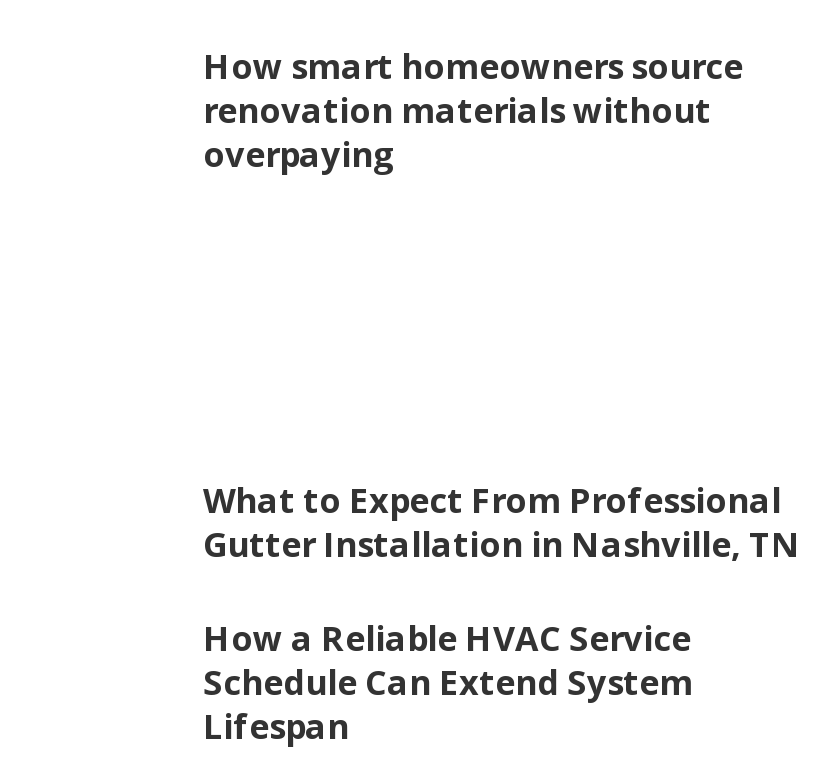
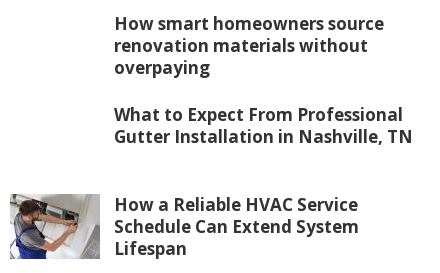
moved [203,476,801,566] -> [114,103,413,148]: What to Expect From Professional | Gutter Installation in Nashville, TN
none -> [9,193,101,260] [image]

